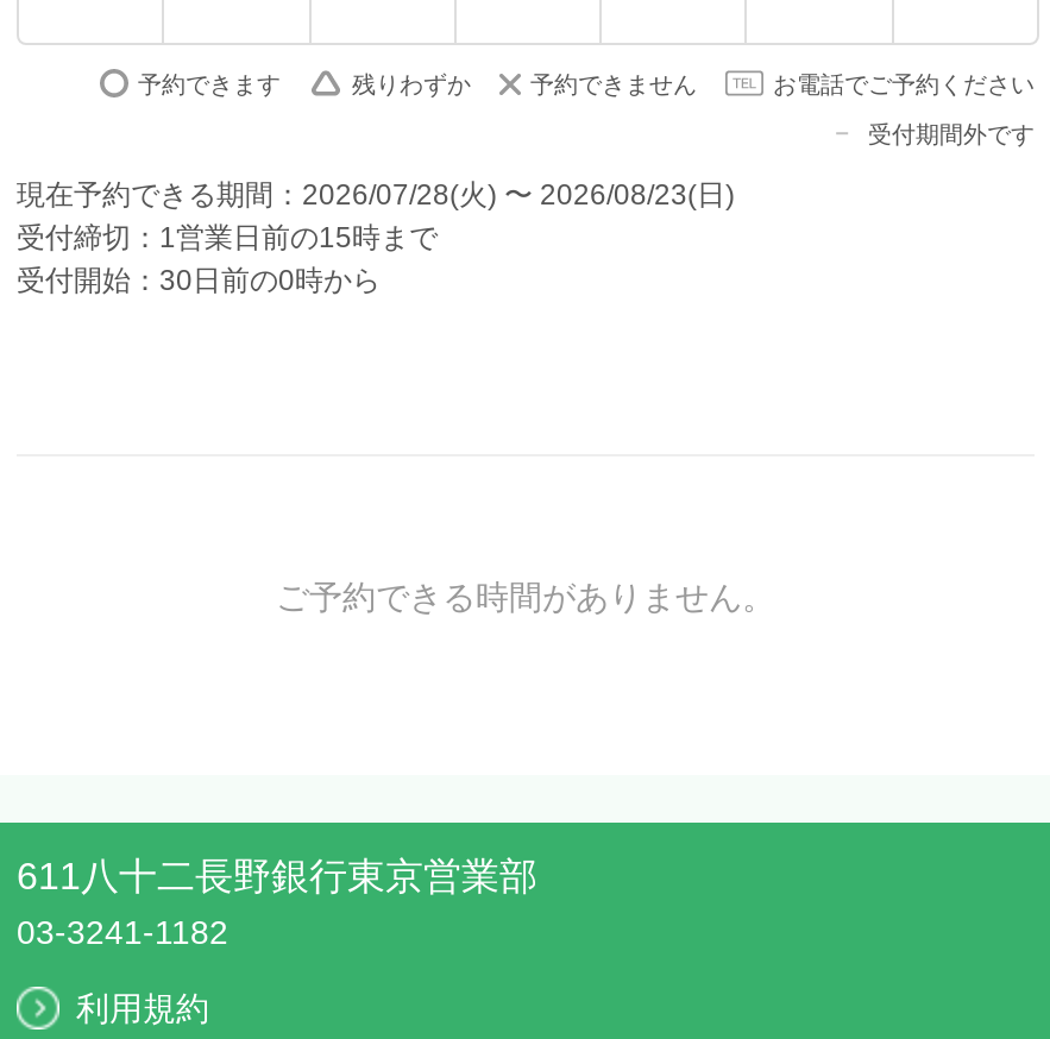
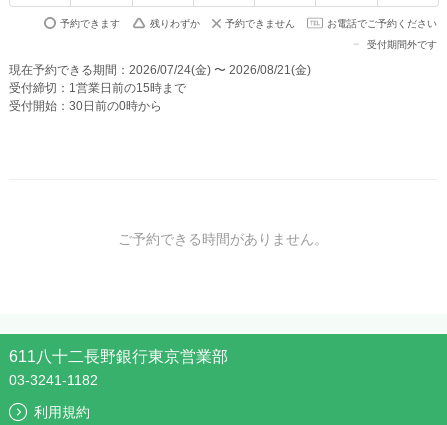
[17,178,735,212] 現在予約できる期間：2026/07/28(火) 〜 2026/08/23(日) -> [9,63,311,77] 現在予約できる期間：2026/07/24(金) 〜 2026/08/21(金)

